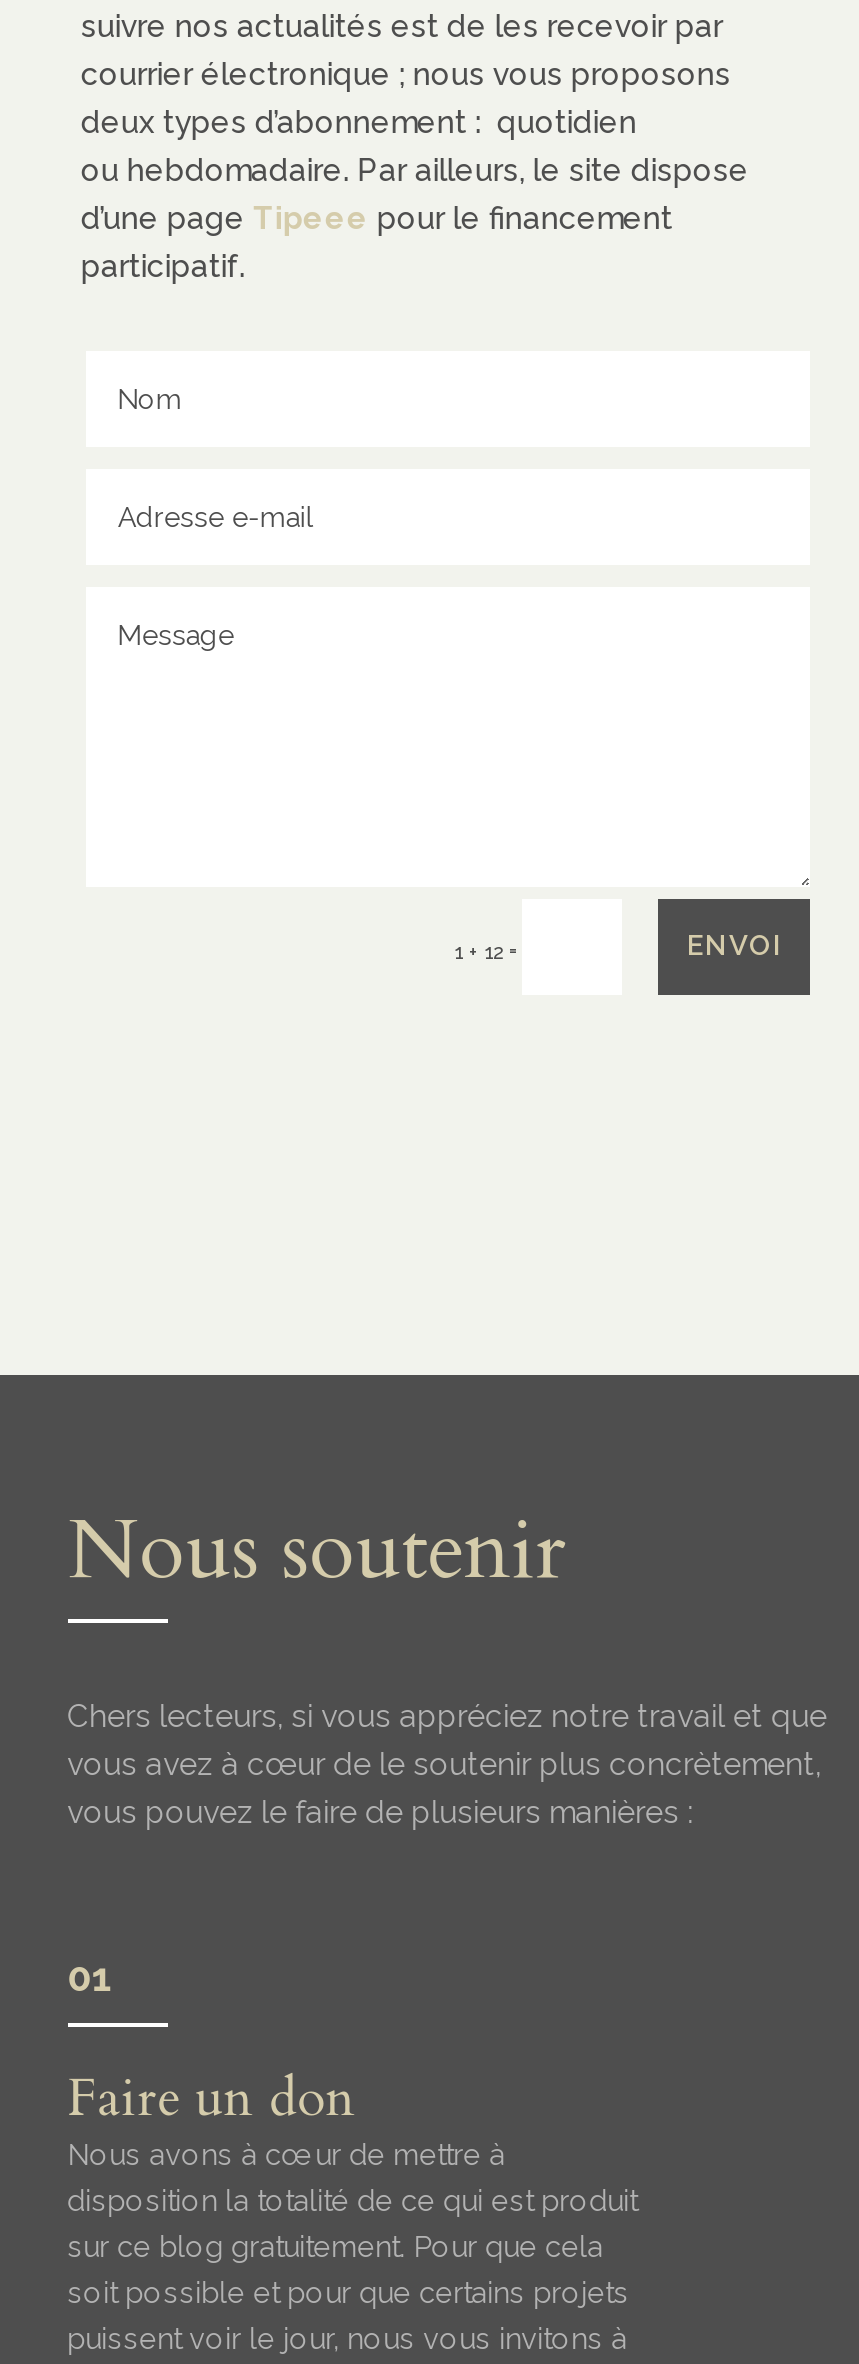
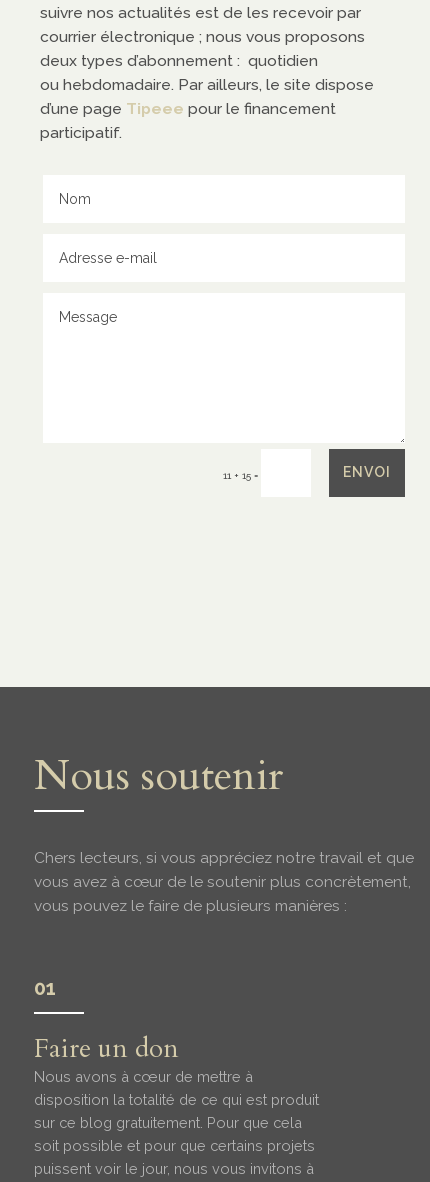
[455,938,523,962] 1 + 12 = -> [223,469,261,481] 11 + 15 =

